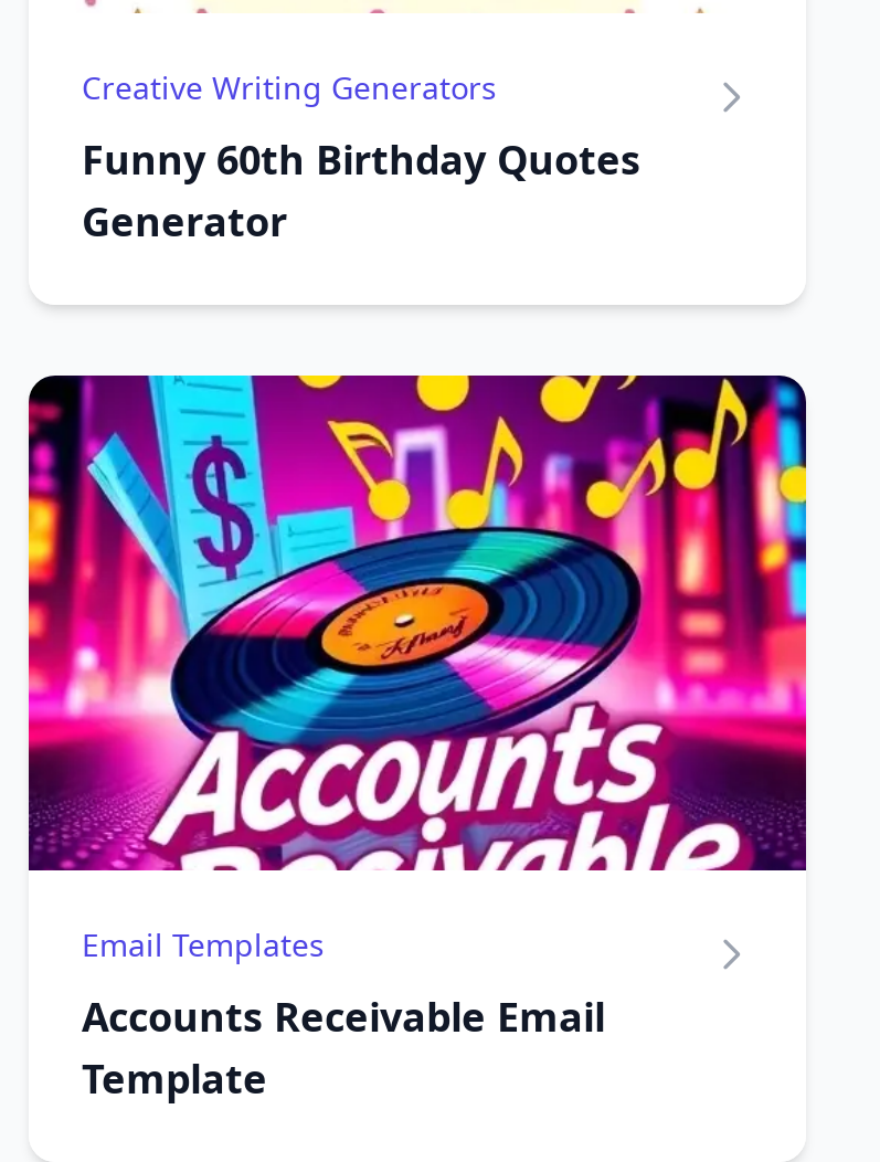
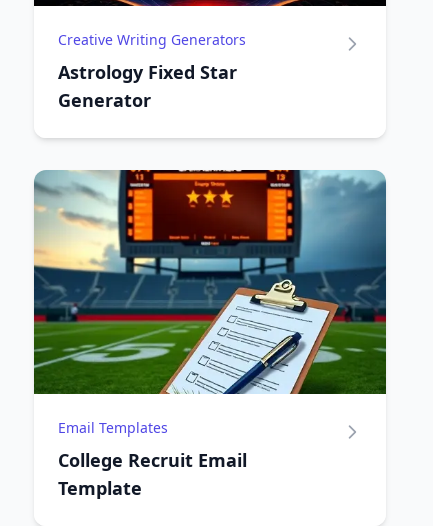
[82,133,640,186] Funny 60th Birthday Quotes -> [58,60,237,84] Astrology Fixed Star
[26,373,808,873] [image] -> [33,169,387,395] [image]
[82,990,605,1043] Accounts Receivable Email -> [58,448,247,472] College Recruit Email

